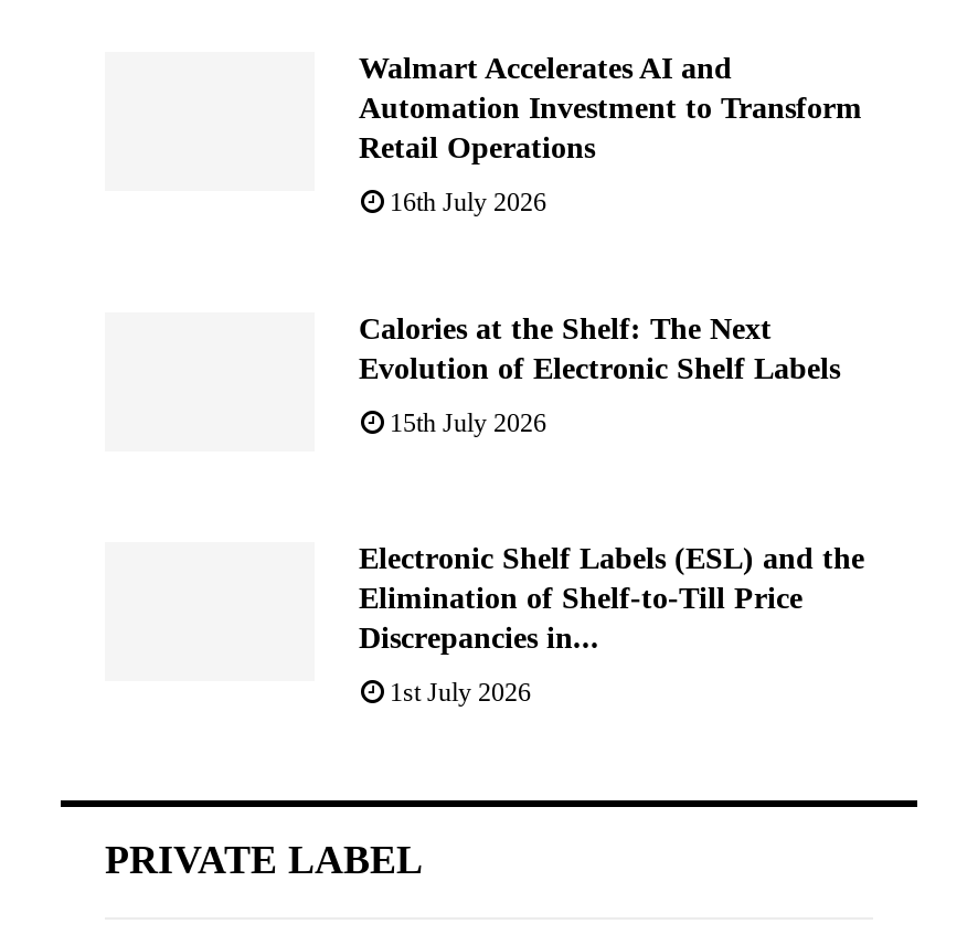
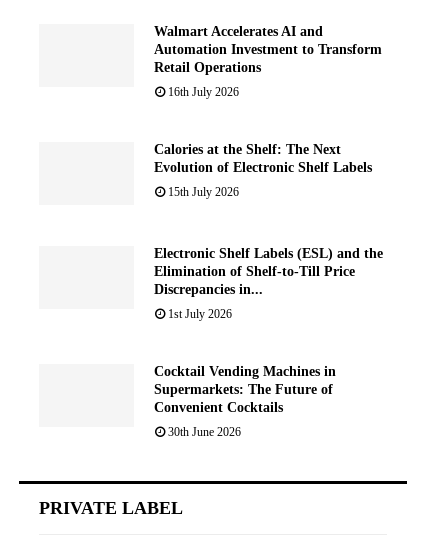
none -> [154,364,336,439] Cocktail Vending Machines in | Supermarkets: The Future of | Convenient Cocktails | 30th June 2026

